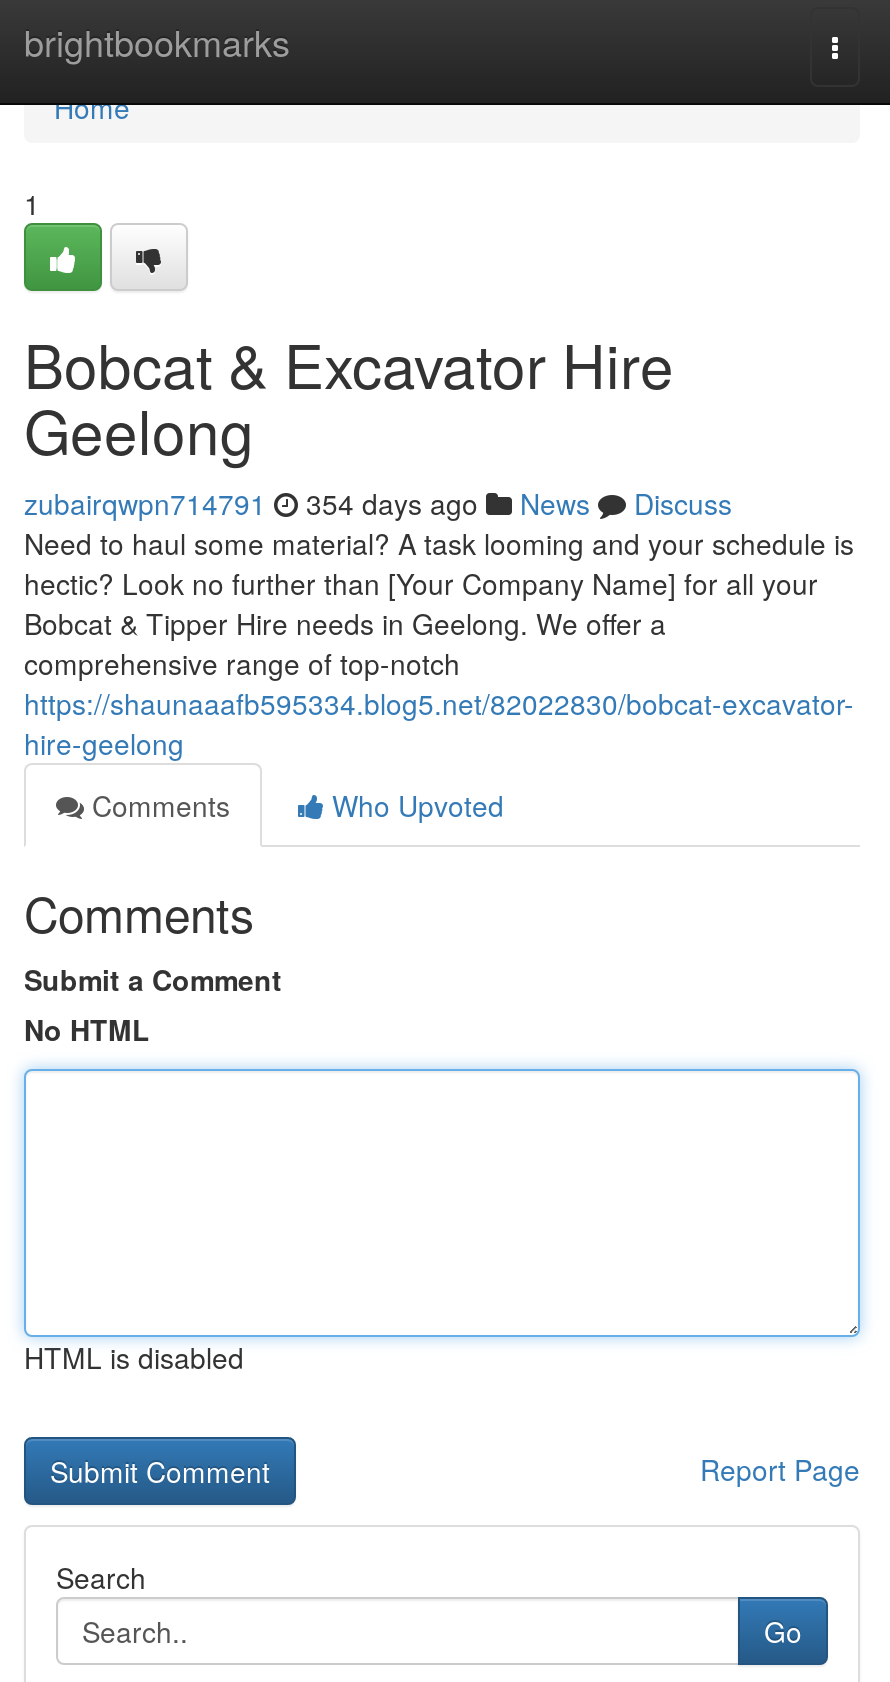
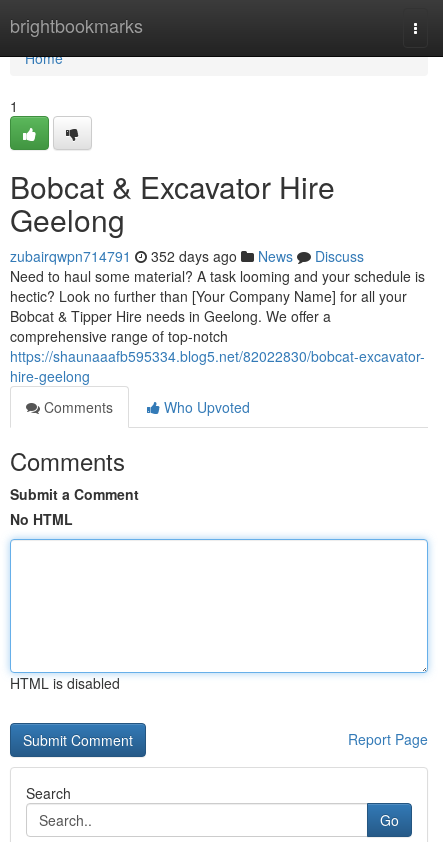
[24,483,732,523] zubairqwpn714791 354 days ago News Discuss -> [10,246,364,266] zubairqwpn714791 352 days ago News Discuss

